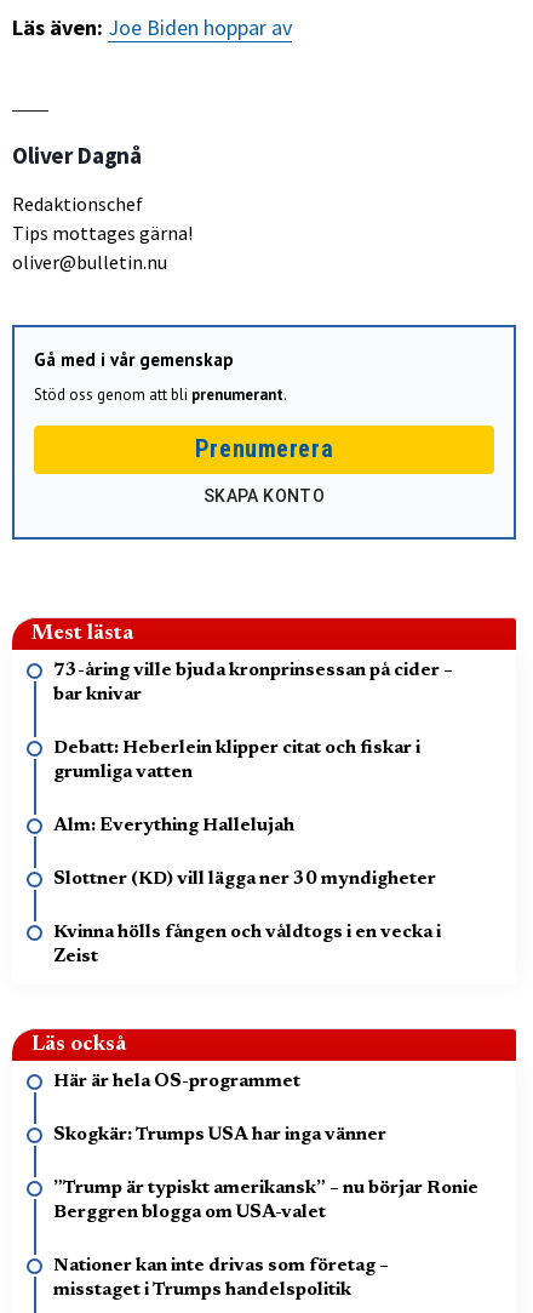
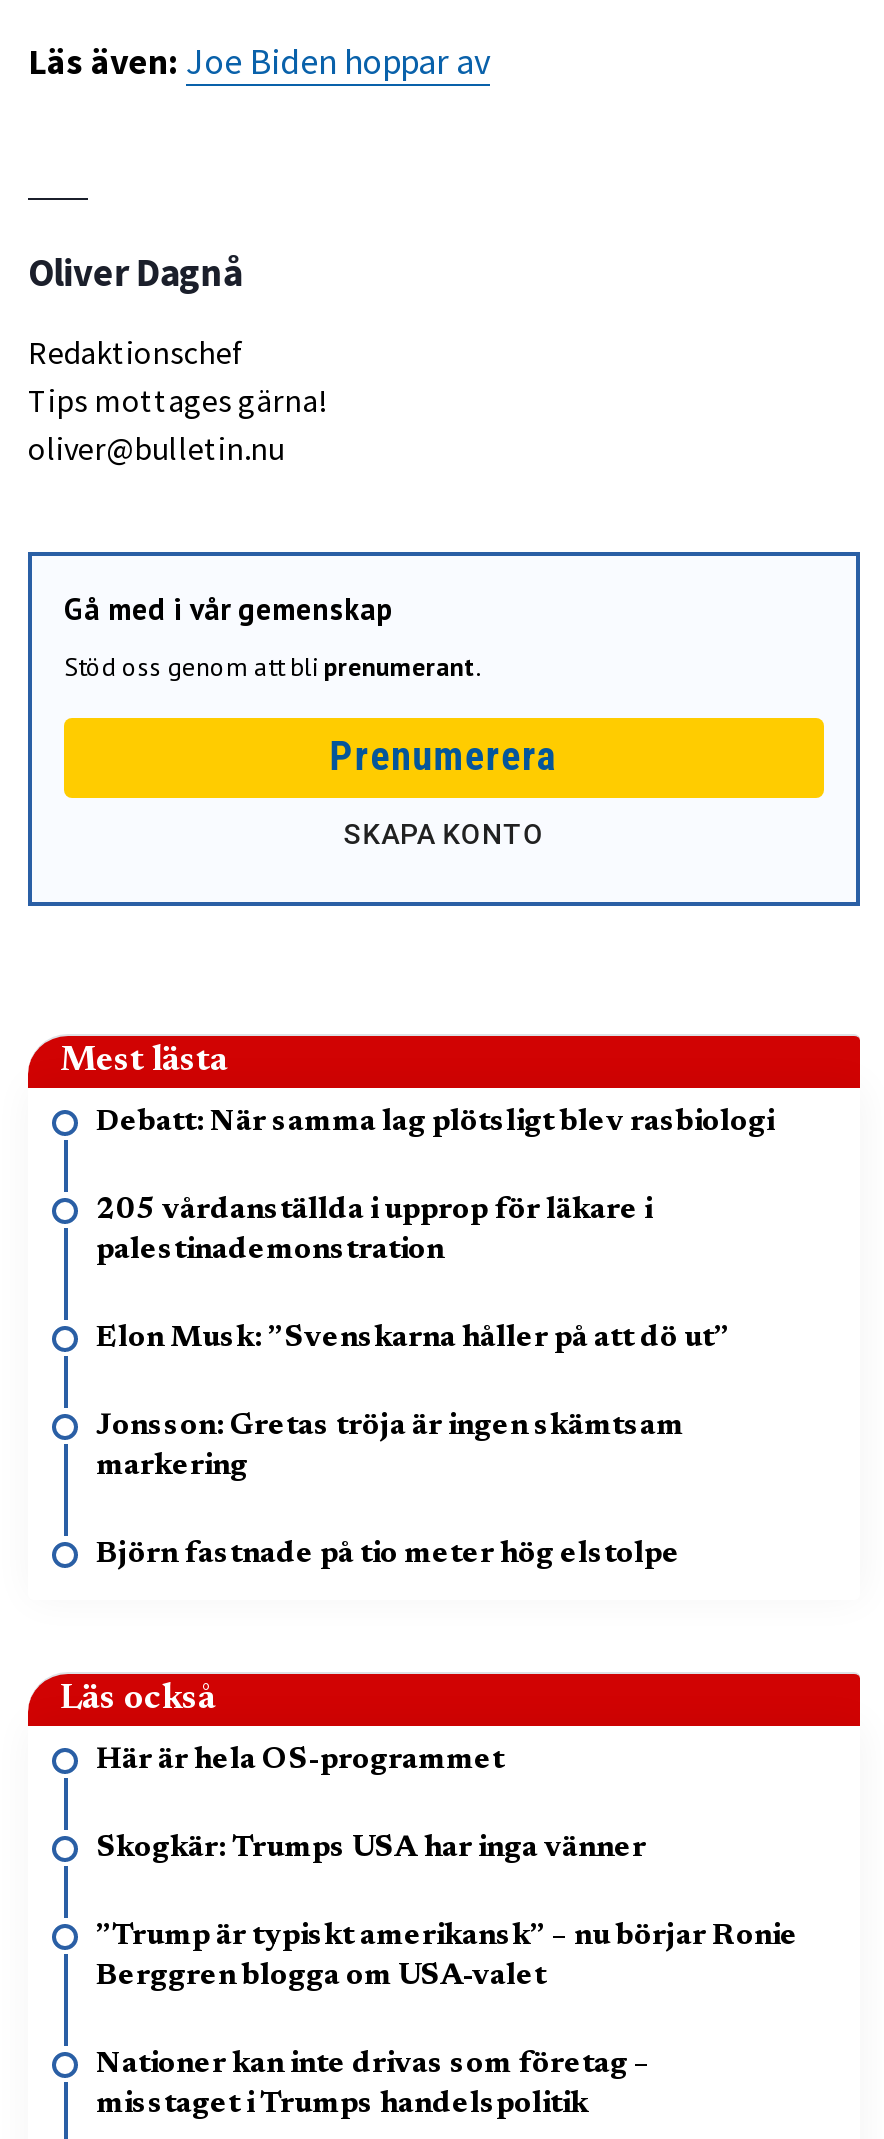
[53,662,453,704] 73-åring ville bjuda kronprinsessan på cider – | bar knivar -> [96,1107,774,1137] Debatt: När samma lag plötsligt blev rasbiologi
[53,739,420,782] Debatt: Heberlein klipper citat och fiskar i | grumliga vatten -> [96,1195,652,1265] 205 vårdanställda i upprop för läkare i | palestinademonstration
[53,817,294,835] Alm: Everything Hallelujah -> [96,1323,730,1353] Elon Musk: ”Svenskarna håller på att dö ut”
[53,870,436,888] Slottner (KD) vill lägga ner 30 myndigheter -> [96,1411,684,1481] Jonsson: Gretas tröja är ingen skämtsam | markering
[53,923,441,966] Kvinna hölls fången och våldtogs i en vecka i | Zeist -> [96,1539,680,1569] Björn fastnade på tio meter hög elstolpe

